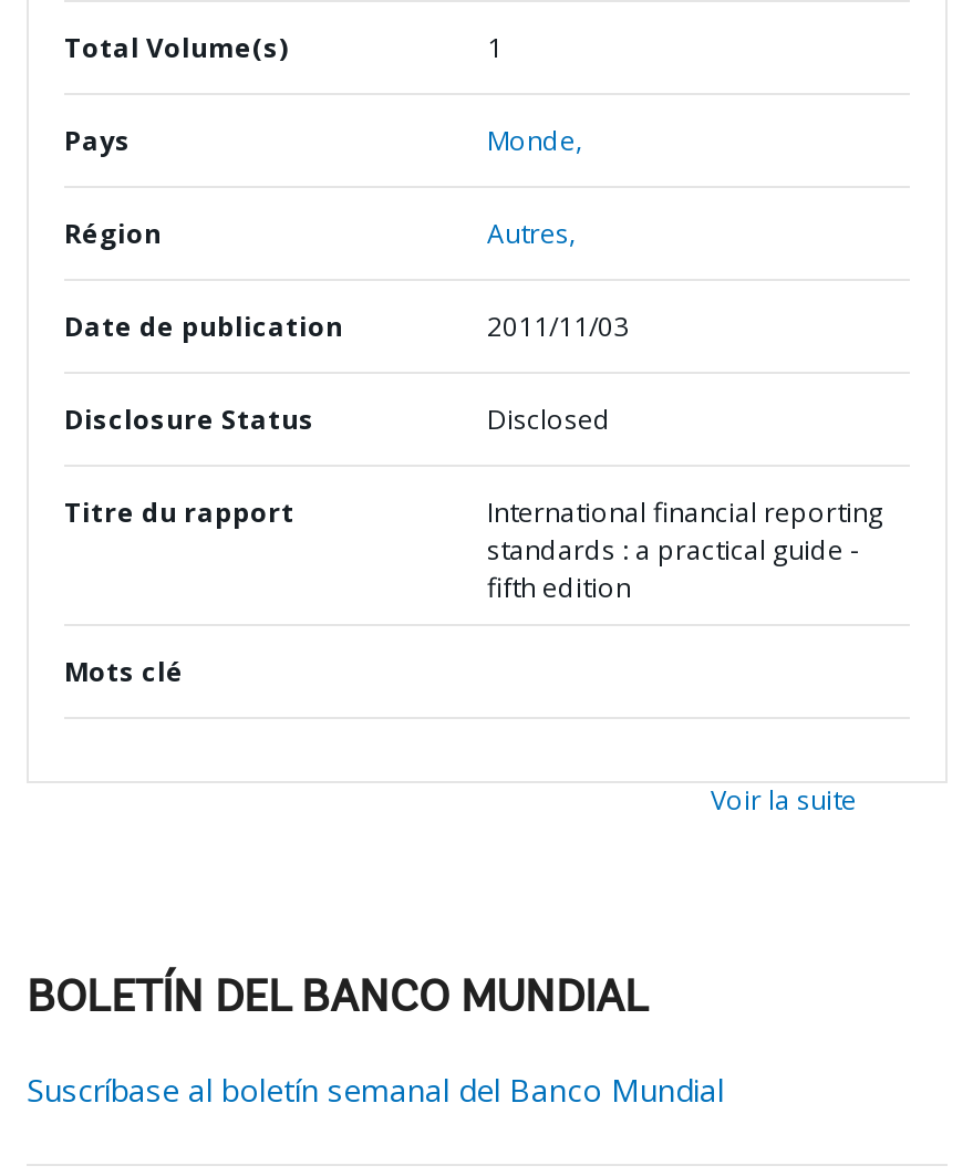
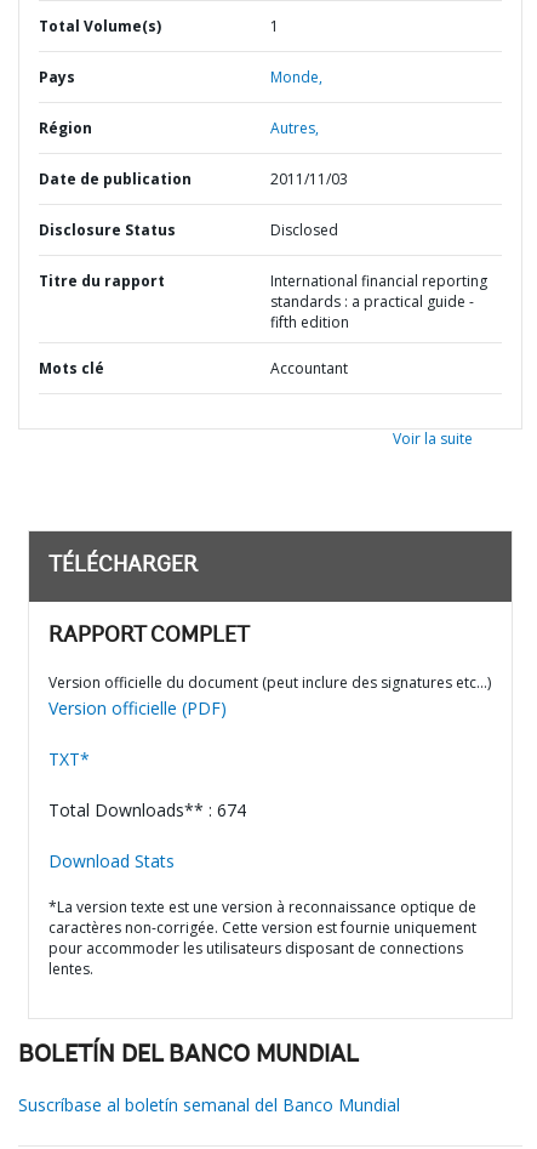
none -> [270,358,348,379] Accountant
none -> [48,556,491,979] TÉLÉCHARGER | RAPPORT COMPLET | Version officielle du document (peut inclure des signatures etc…) | Version officielle (PDF) | TXT* | Total Downloads** : 674 | Download Stats | *La version texte est une version à reconnaissance optique de | caractères non-corrigée. Cette version est fournie uniquement | pour accommoder les utilisateurs disposant de connections | lentes.

